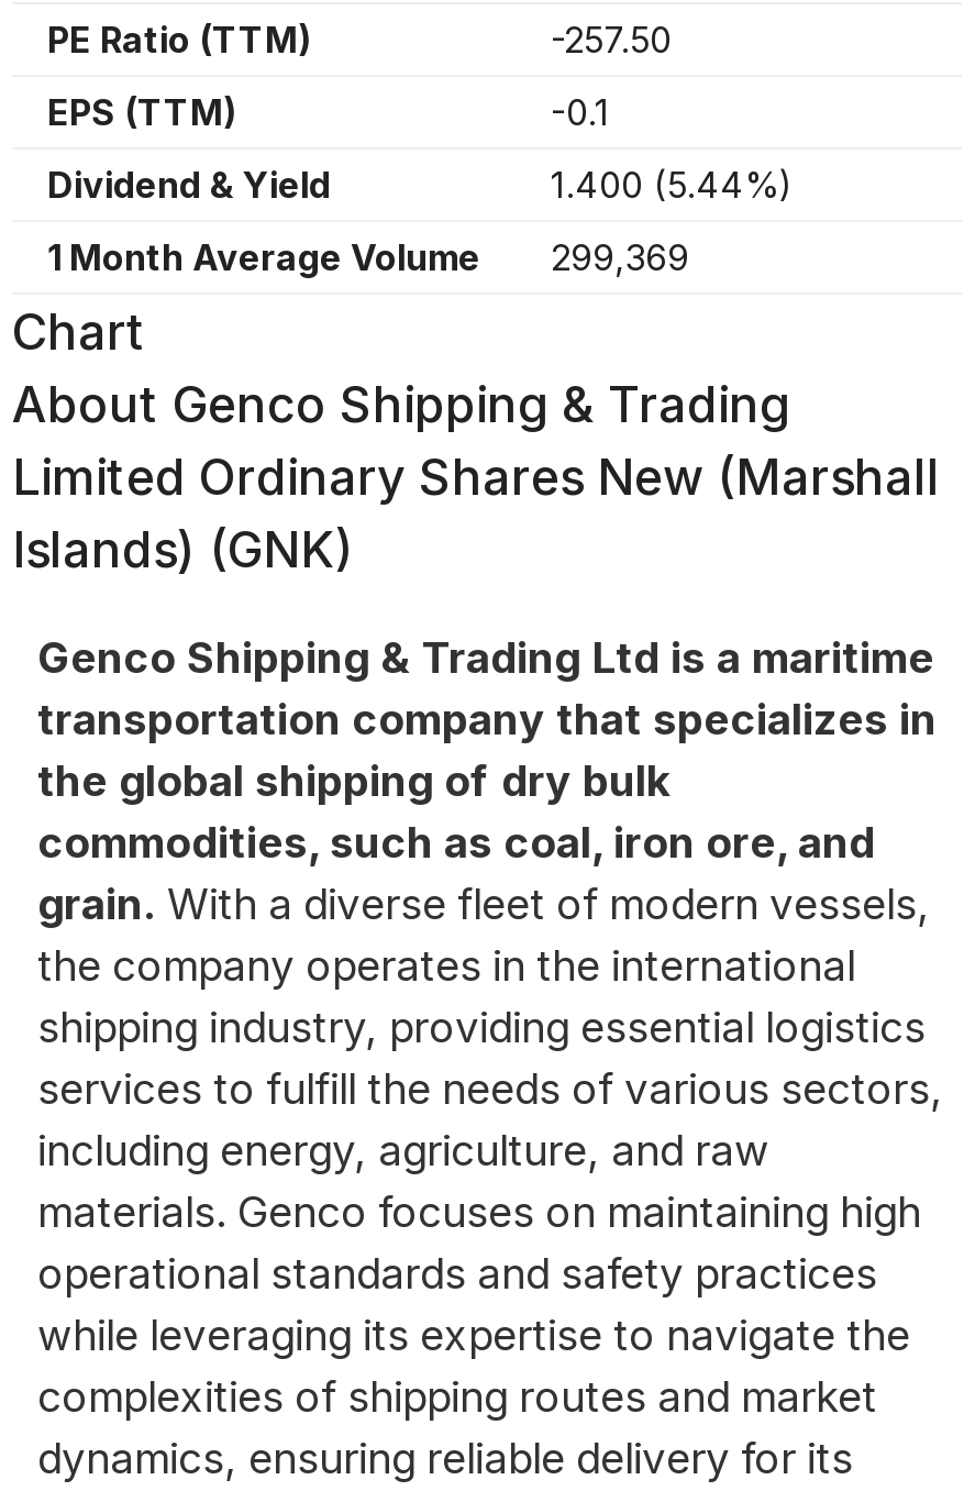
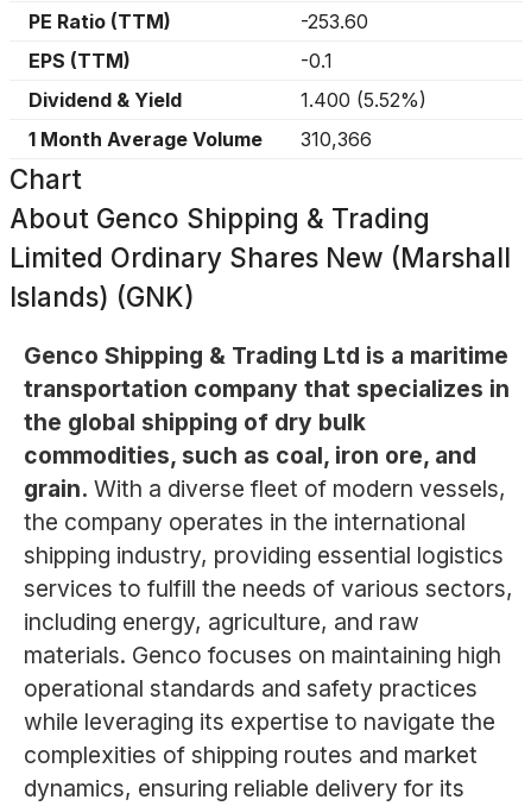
[551,18,672,62] -257.50 -> [301,10,368,33] -253.60
[551,163,793,207] 1.400 (5.44%) -> [301,88,426,112] 1.400 (5.52%)
[47,235,689,279] 1 Month Average Volume 299,369 -> [29,127,372,151] 1 Month Average Volume 310,366

